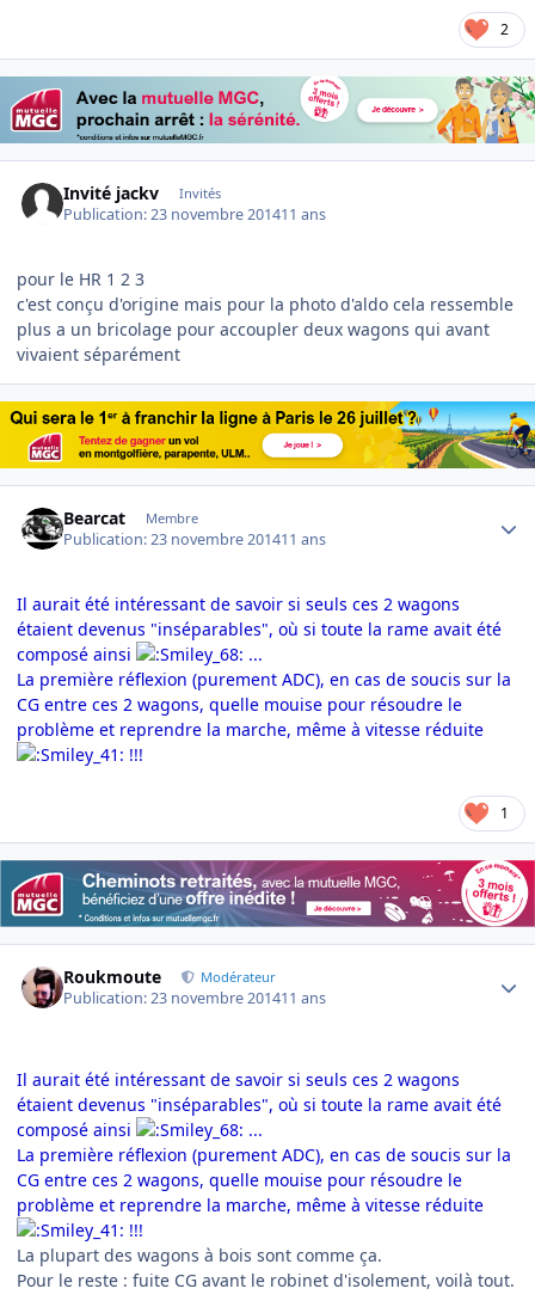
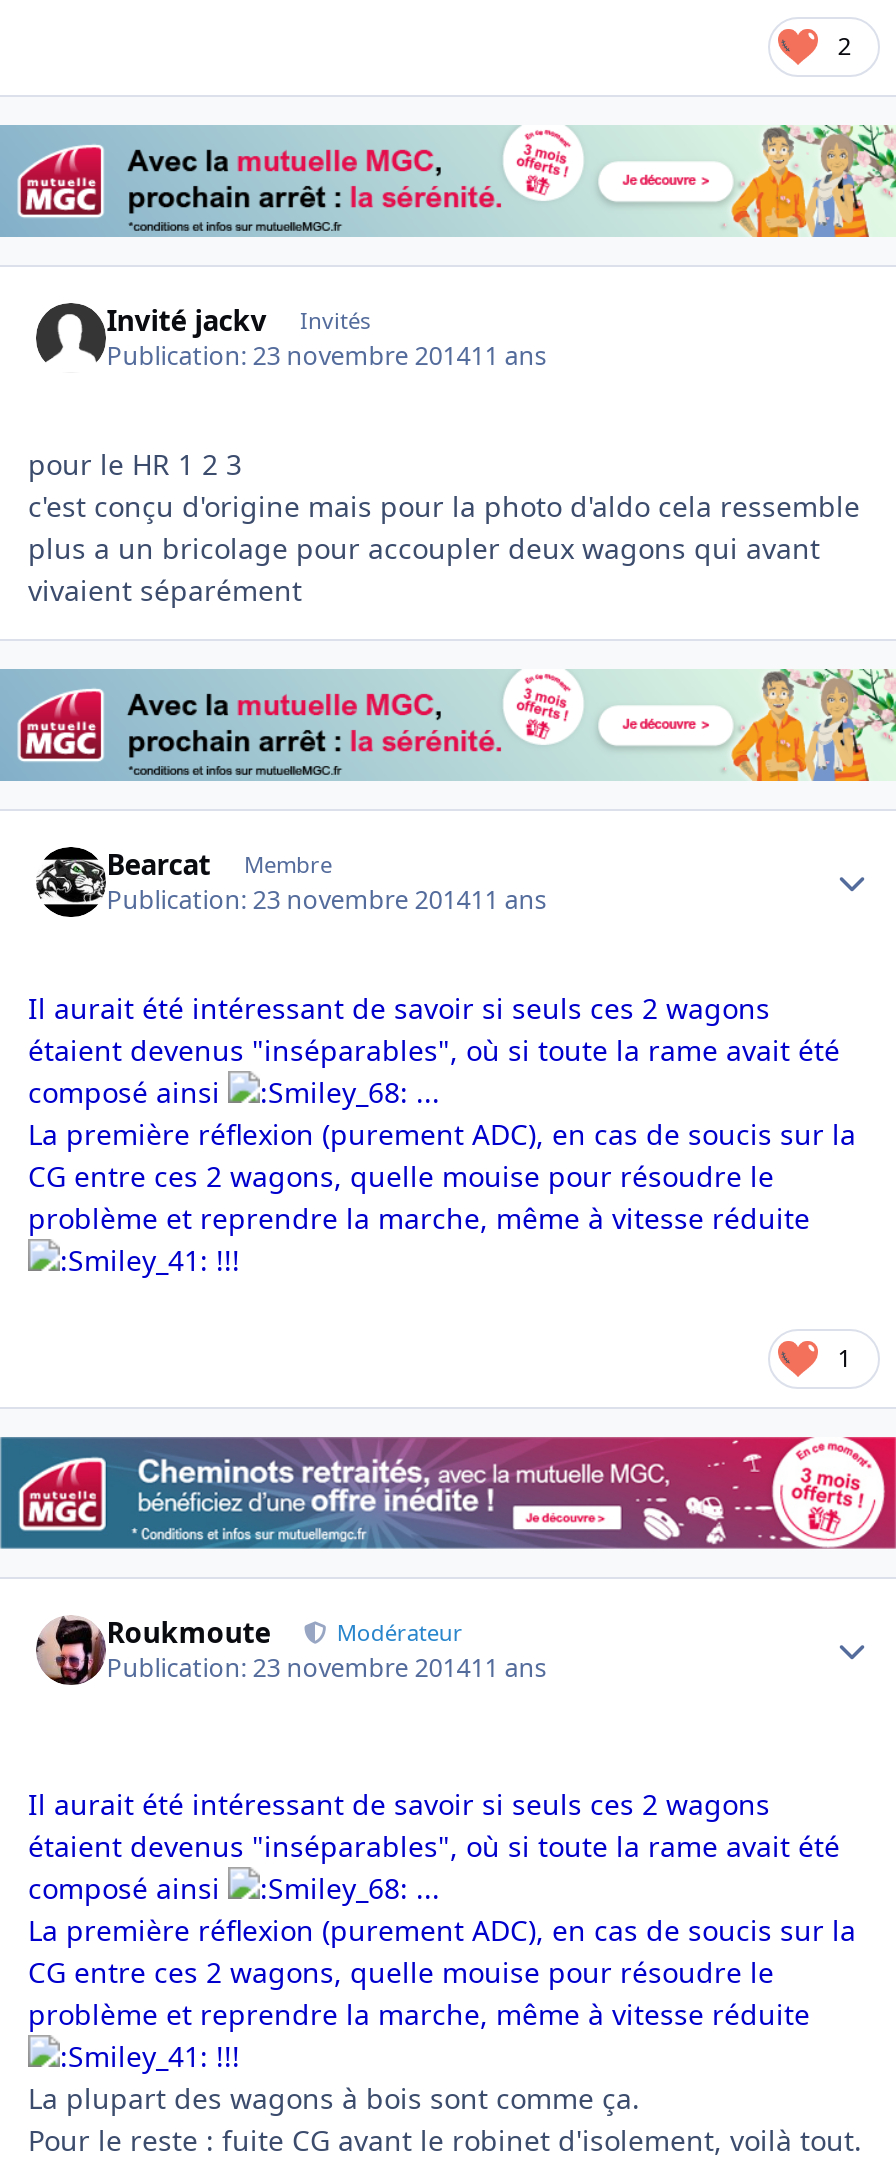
[4,400,531,470] [image] -> [6,667,890,783] [image]

